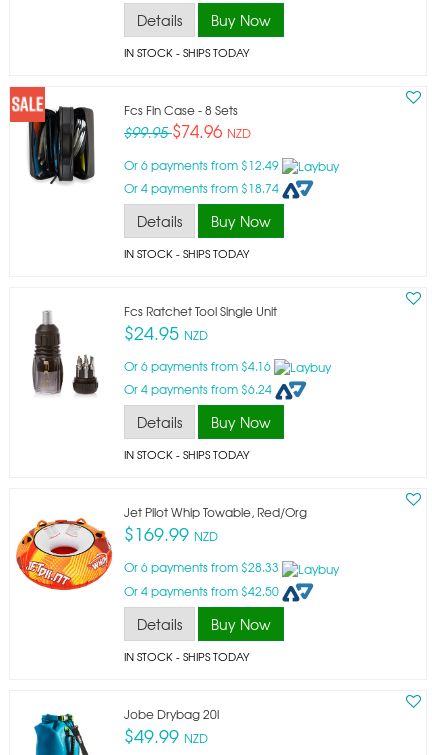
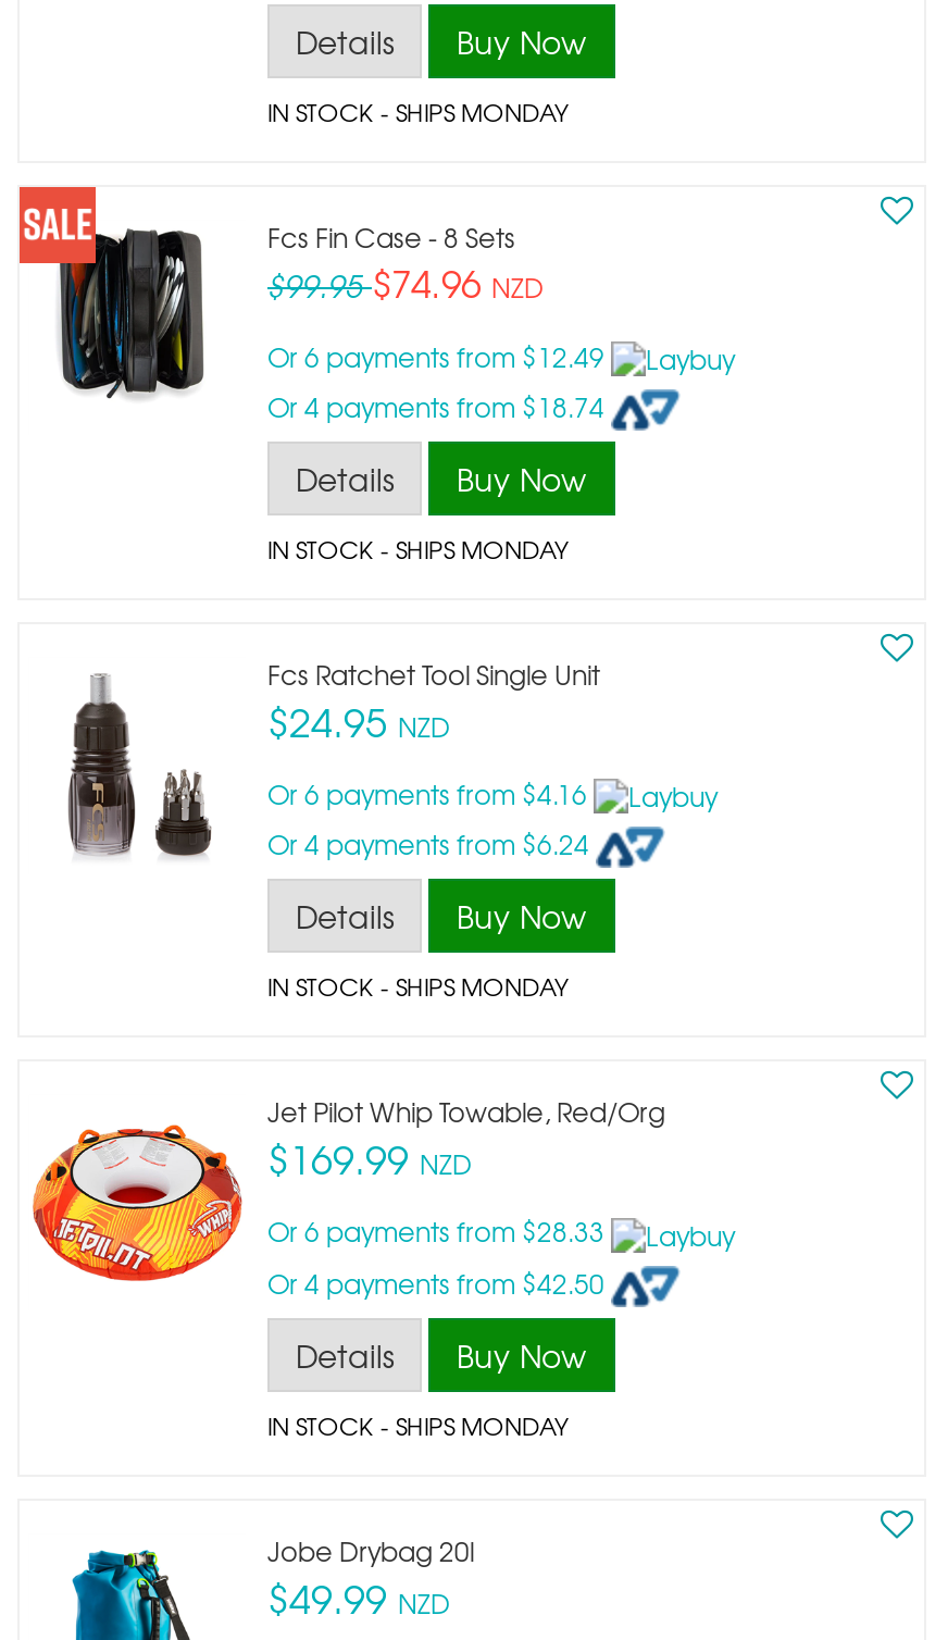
[124,43,250,59] IN STOCK - SHIPS TODAY -> [267,92,570,127] IN STOCK - SHIPS MONDAY
[124,245,250,261] IN STOCK - SHIPS TODAY -> [267,530,570,565] IN STOCK - SHIPS MONDAY
[124,446,250,462] IN STOCK - SHIPS TODAY -> [267,969,570,1004] IN STOCK - SHIPS MONDAY
[124,648,250,664] IN STOCK - SHIPS TODAY -> [267,1407,570,1442] IN STOCK - SHIPS MONDAY

